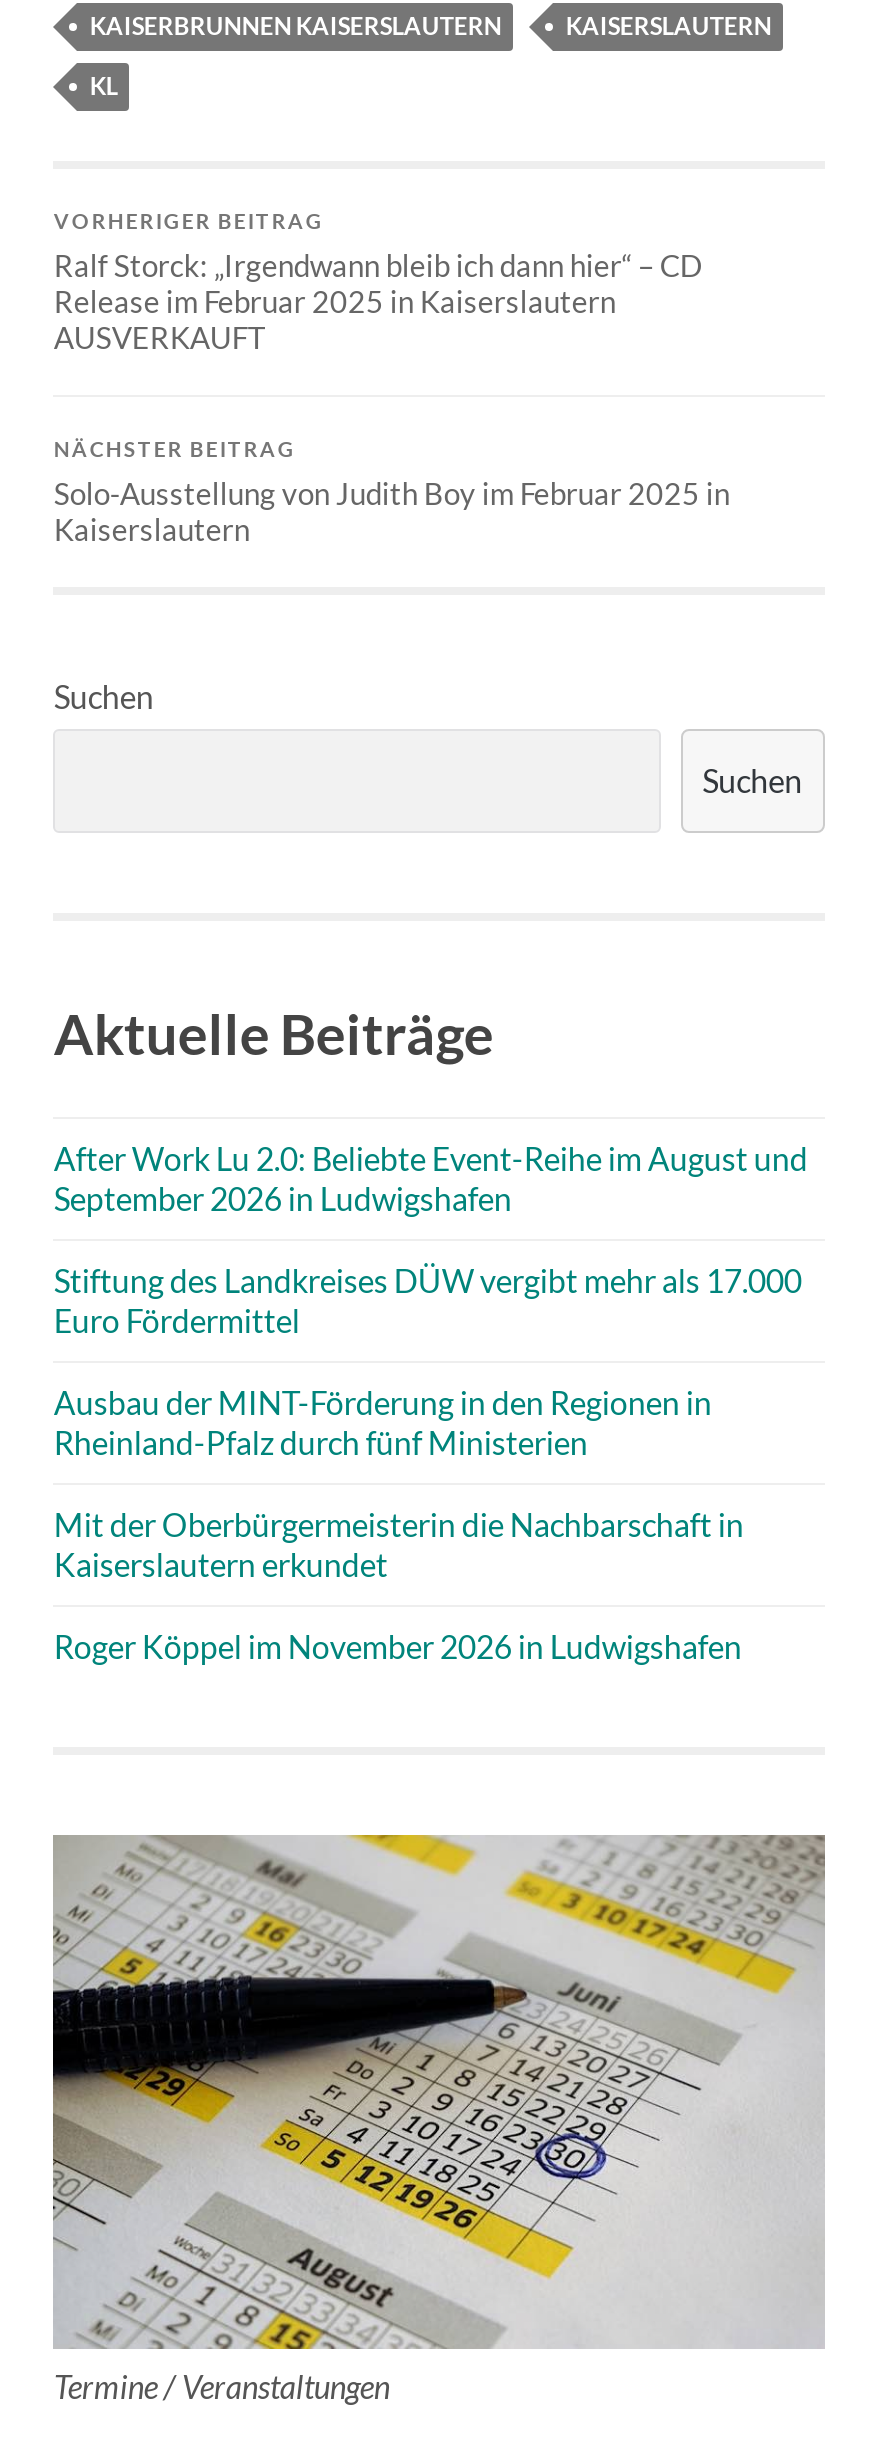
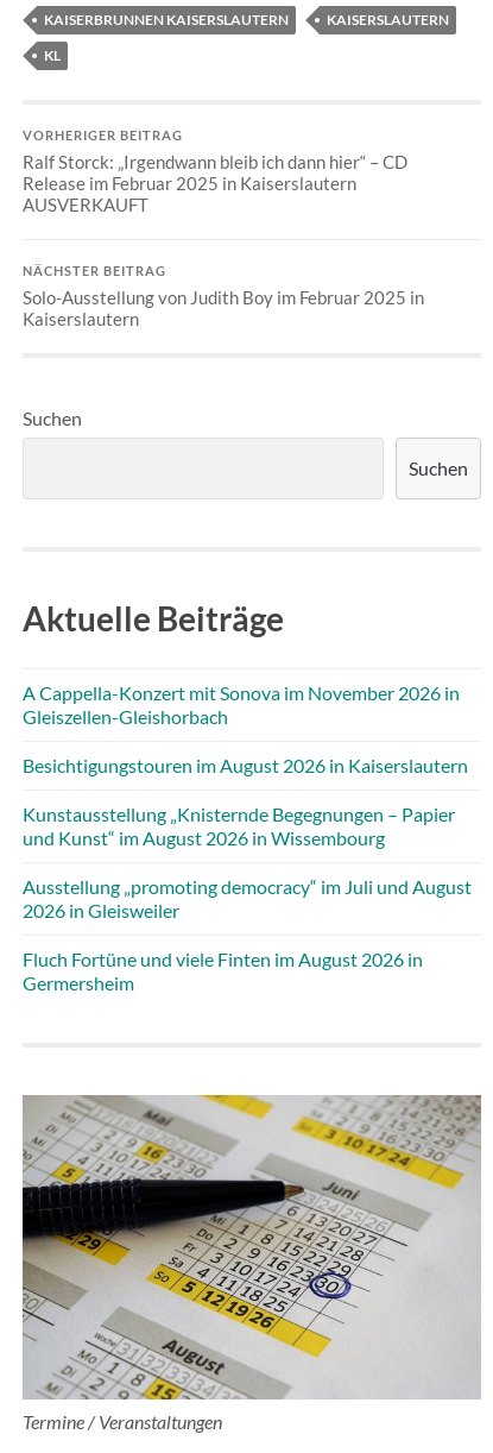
[54,1139,808,1217] After Work Lu 2.0: Beliebte Event-Reihe im August und | September 2026 in Ludwigshafen -> [23,681,460,728] A Cappella-Konzert mit Sonova im November 2026 in | Gleiszellen-Gleishorbach
[54,1261,802,1339] Stiftung des Landkreises DÜW vergibt mehr als 17.000 | Euro Fördermittel -> [23,754,469,776] Besichtigungstouren im August 2026 in Kaiserslautern
[54,1383,712,1461] Ausbau der MINT-Förderung in den Regionen in | Rheinland-Pfalz durch fünf Ministerien -> [23,803,455,849] Kunstausstellung „Knisternde Begegnungen – Papier | und Kunst“ im August 2026 in Wissembourg
[54,1505,744,1583] Mit der Oberbürgermeisterin die Nachbarschaft in | Kaiserslautern erkundet -> [23,875,472,922] Ausstellung „promoting democracy“ im Juli und August | 2026 in Gleisweiler
[54,1627,742,1665] Roger Köppel im November 2026 in Ludwigshafen -> [23,948,423,994] Fluch Fortüne und viele Finten im August 2026 in | Germersheim

